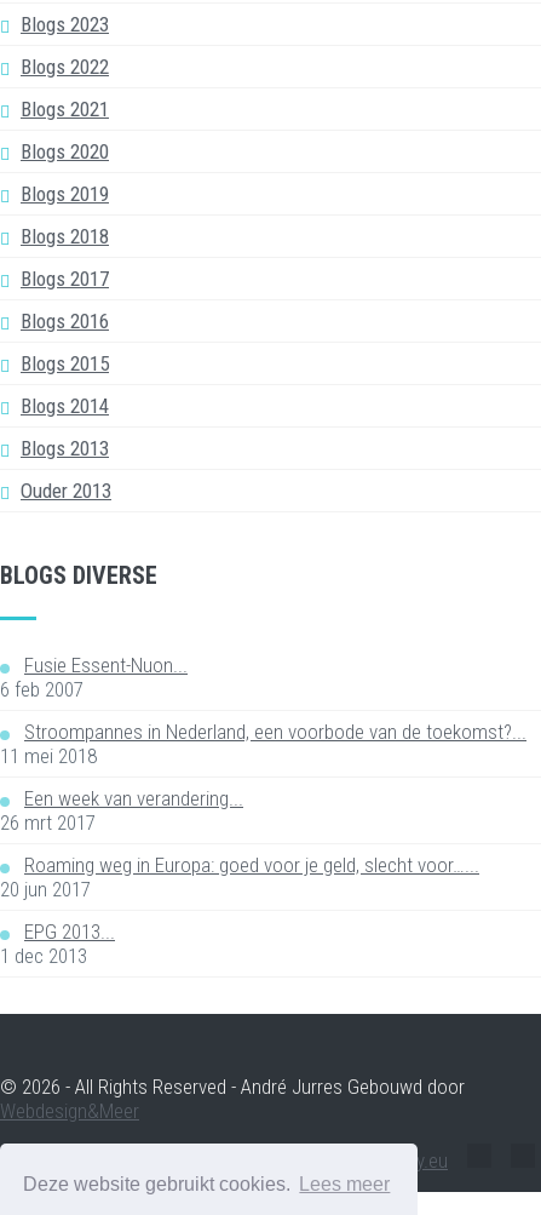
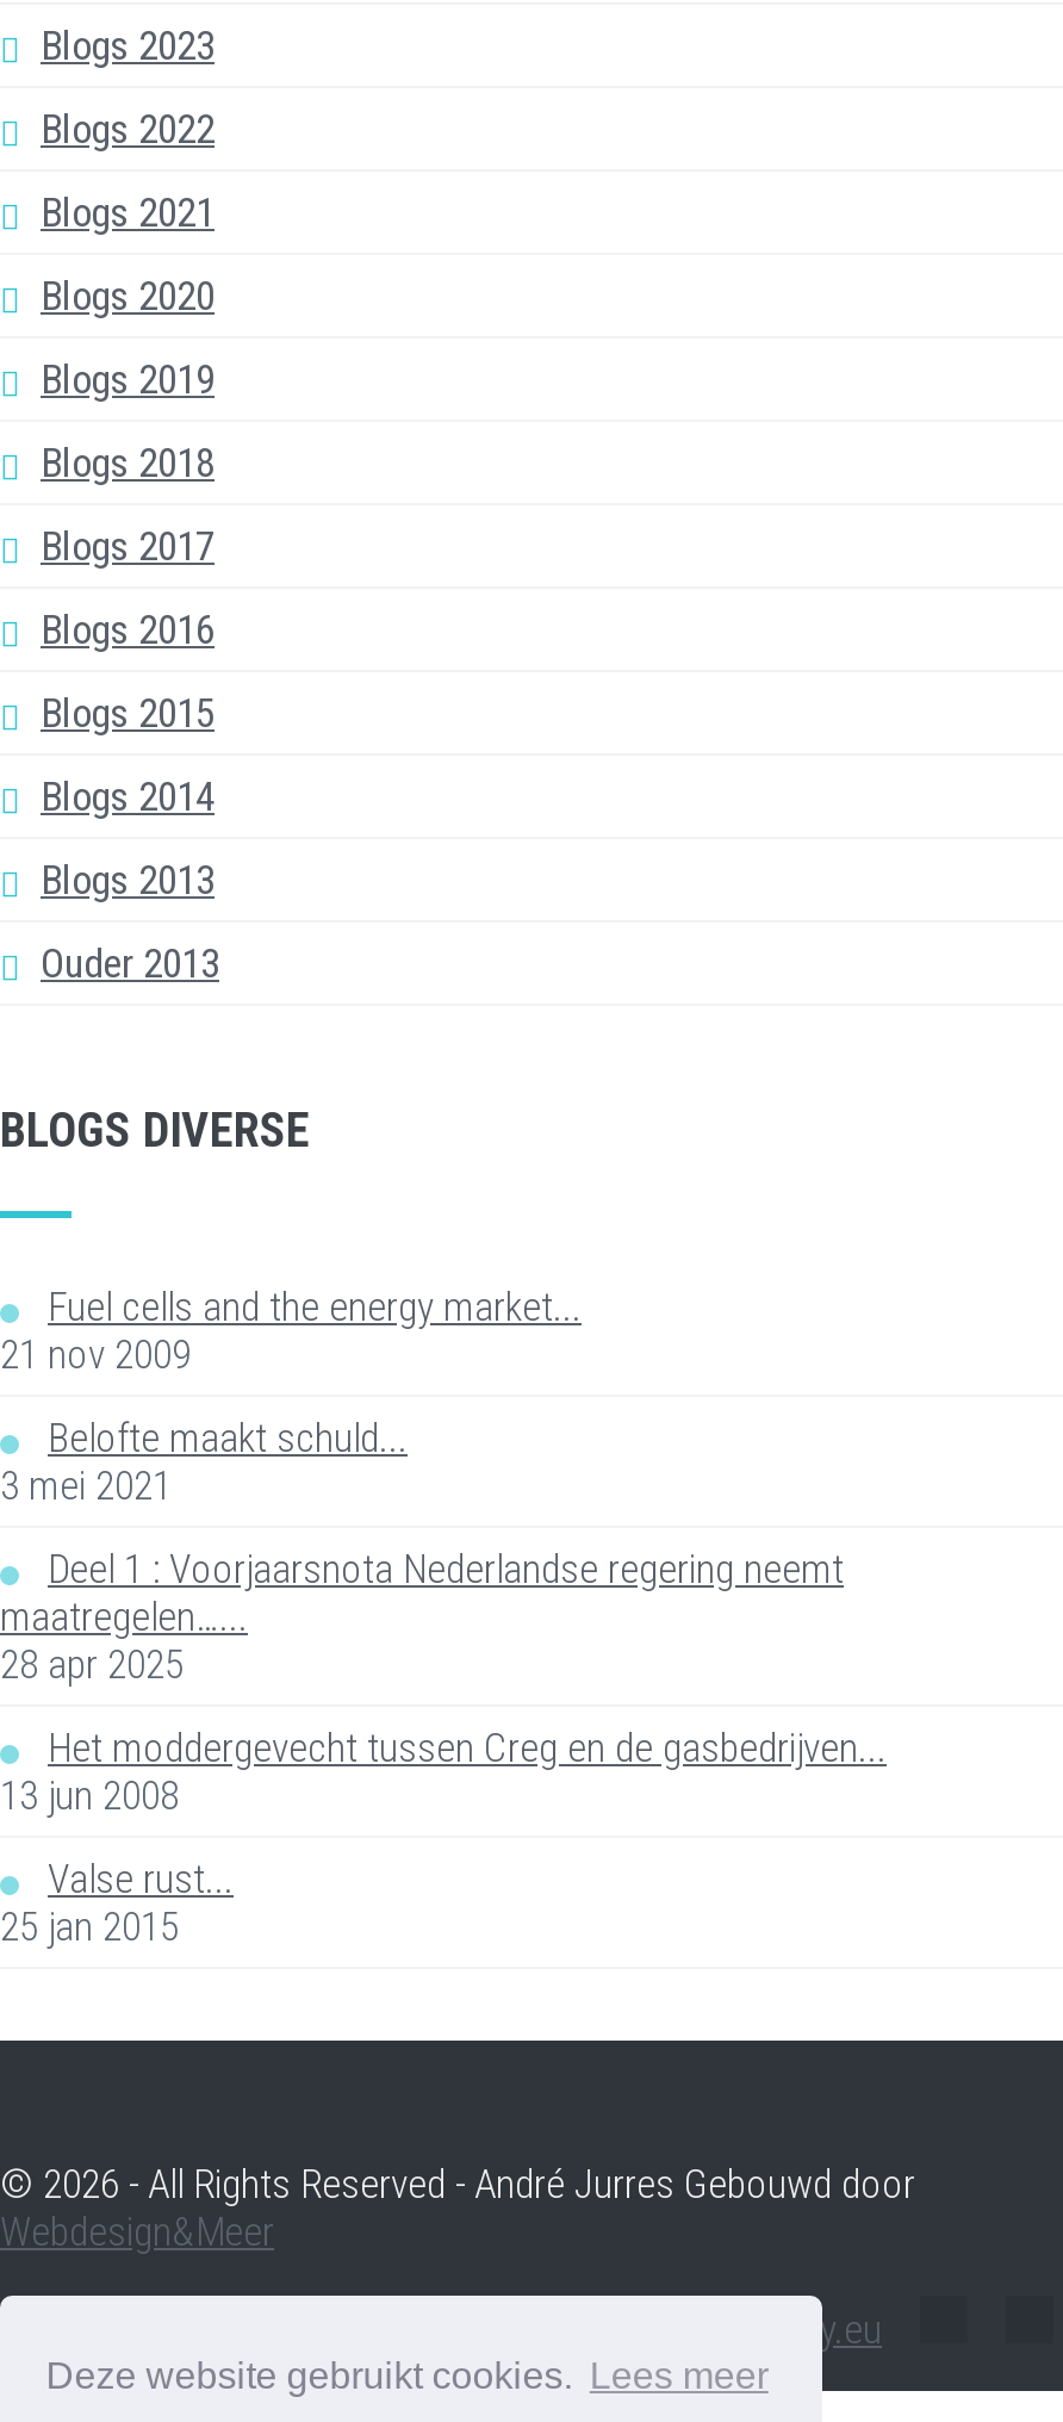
[0,652,188,701] Fusie Essent-Nuon... | 6 feb 2007 -> [0,1282,582,1377] Fuel cells and the energy market... | 21 nov 2009
[0,719,526,768] Stroompannes in Nederland, een voorbode van de toekomst?... | 11 mei 2018 -> [0,1413,408,1508] Belofte maakt schuld... | 3 mei 2021
[0,786,243,834] Een week van verandering... | 26 mrt 2017 -> [0,1544,844,1687] Deel 1 : Voorjaarsnota Nederlandse regering neemt | maatregelen…... | 28 apr 2025
[0,852,479,901] Roaming weg in Europa: goed voor je geld, slecht voor…... | 20 jun 2017 -> [0,1723,887,1818] Het moddergevecht tussen Creg en de gasbedrijven... | 13 jun 2008
[0,919,115,967] EPG 2013... | 1 dec 2013 -> [0,1854,234,1949] Valse rust... | 25 jan 2015

